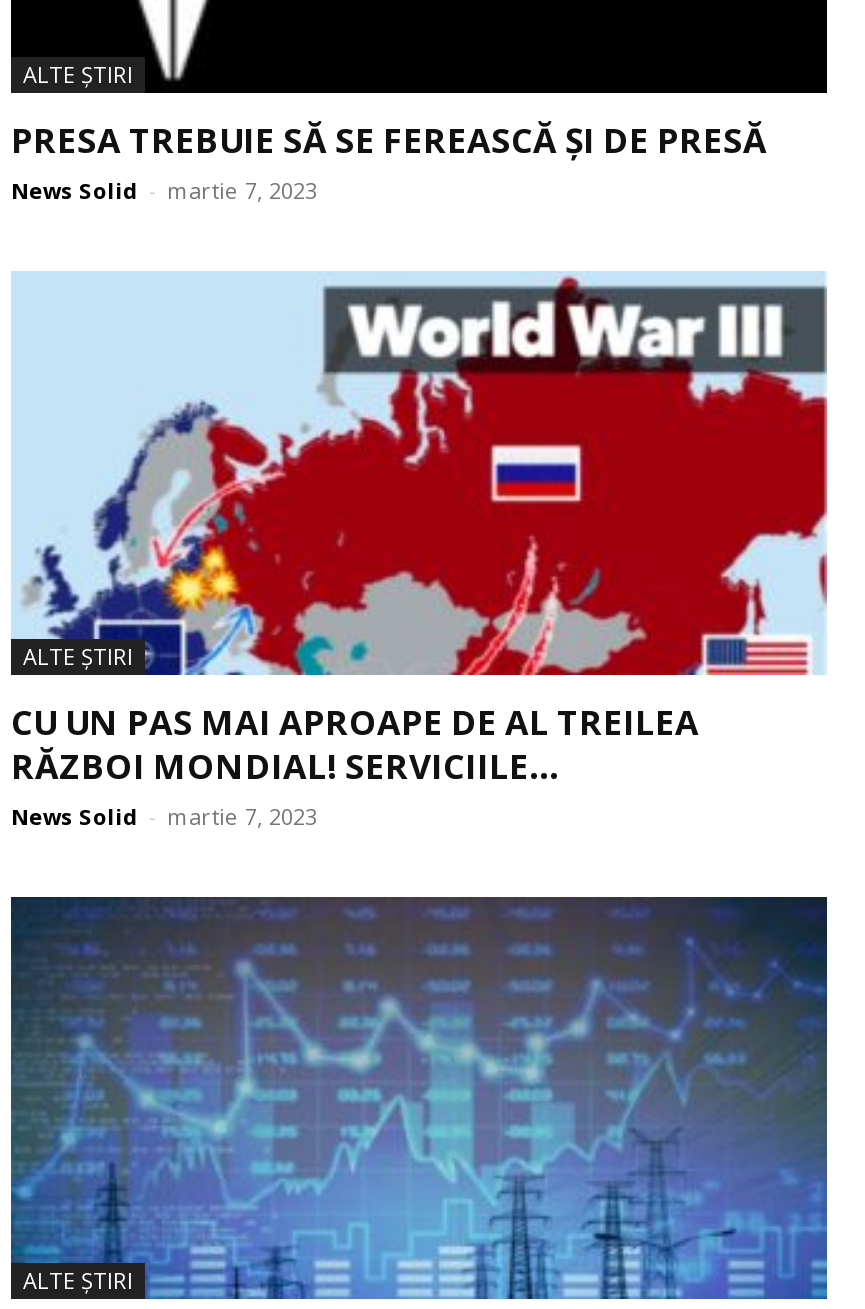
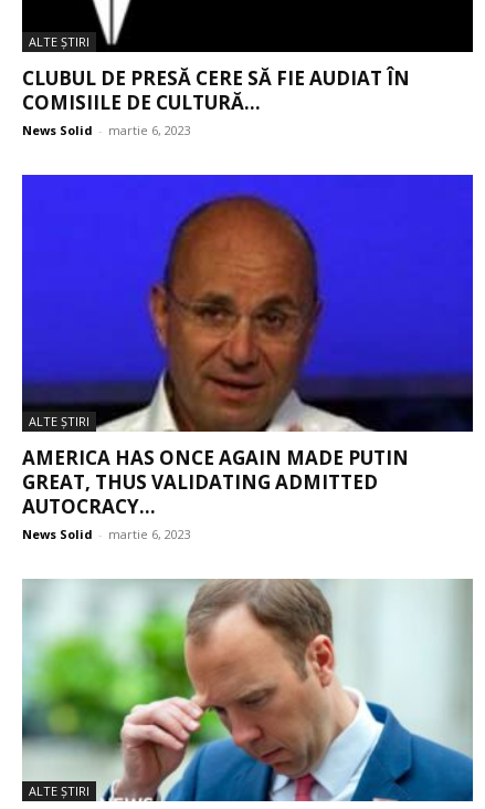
[11,117,767,205] PRESA TREBUIE SĂ SE FEREASCĂ ȘI DE PRESĂ | News Solid - martie 7, 2023 -> [22,65,410,138] CLUBUL DE PRESĂ CERE SĂ FIE AUDIAT ÎN | COMISIILE DE CULTURĂ... | News Solid - martie 6, 2023
[11,270,829,830] [image] | CU UN PAS MAI APROAPE DE AL TREILEA | RĂZBOI MONDIAL! SERVICIILE... | News Solid - martie 7, 2023 -> [21,174,474,542] [image] | AMERICA HAS ONCE AGAIN MADE PUTIN | GREAT, THUS VALIDATING ADMITTED | AUTOCRACY... | News Solid - martie 6, 2023
[11,894,827,1300] [image] -> [22,579,472,802] [image]

